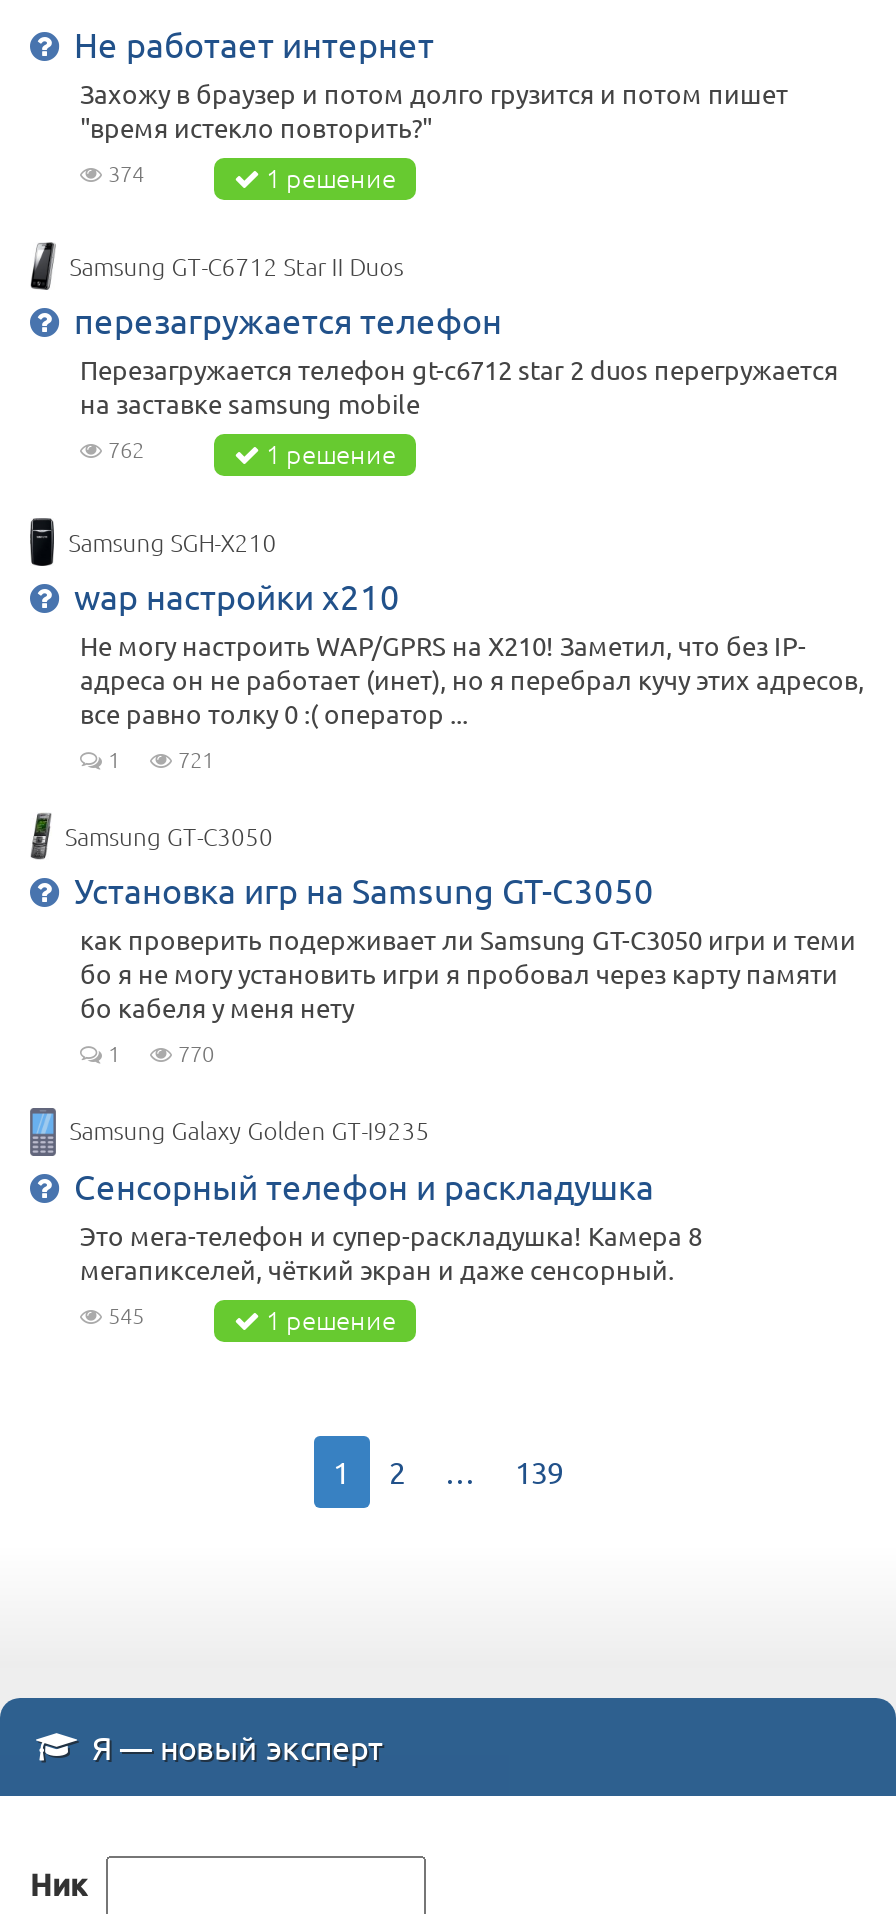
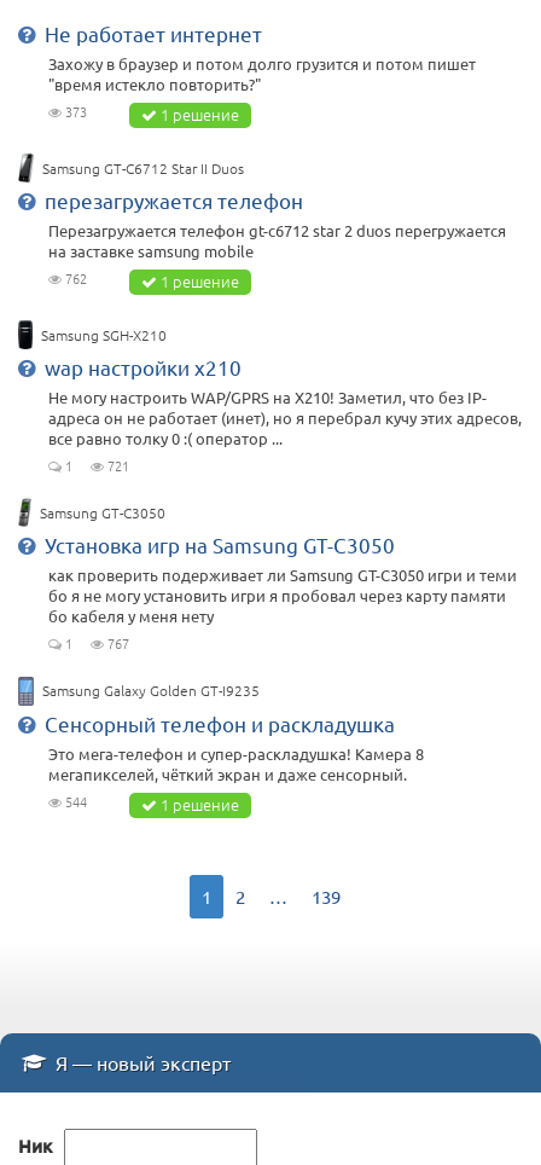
[102,156,144,188] 374 -> [62,102,87,121] 373
[102,1037,214,1069] 1 770 -> [62,634,129,653] 1 767
[102,1297,144,1329] 545 -> [62,791,87,810] 544

